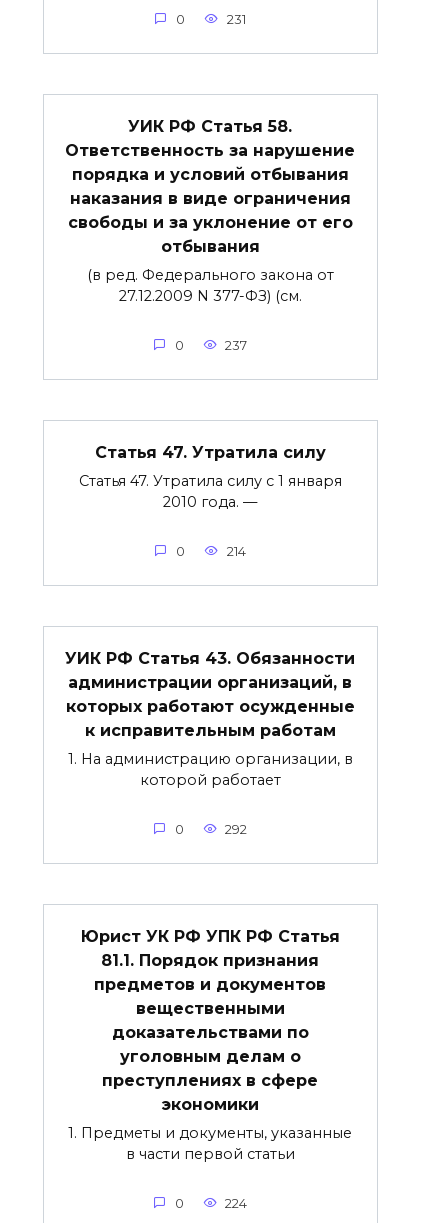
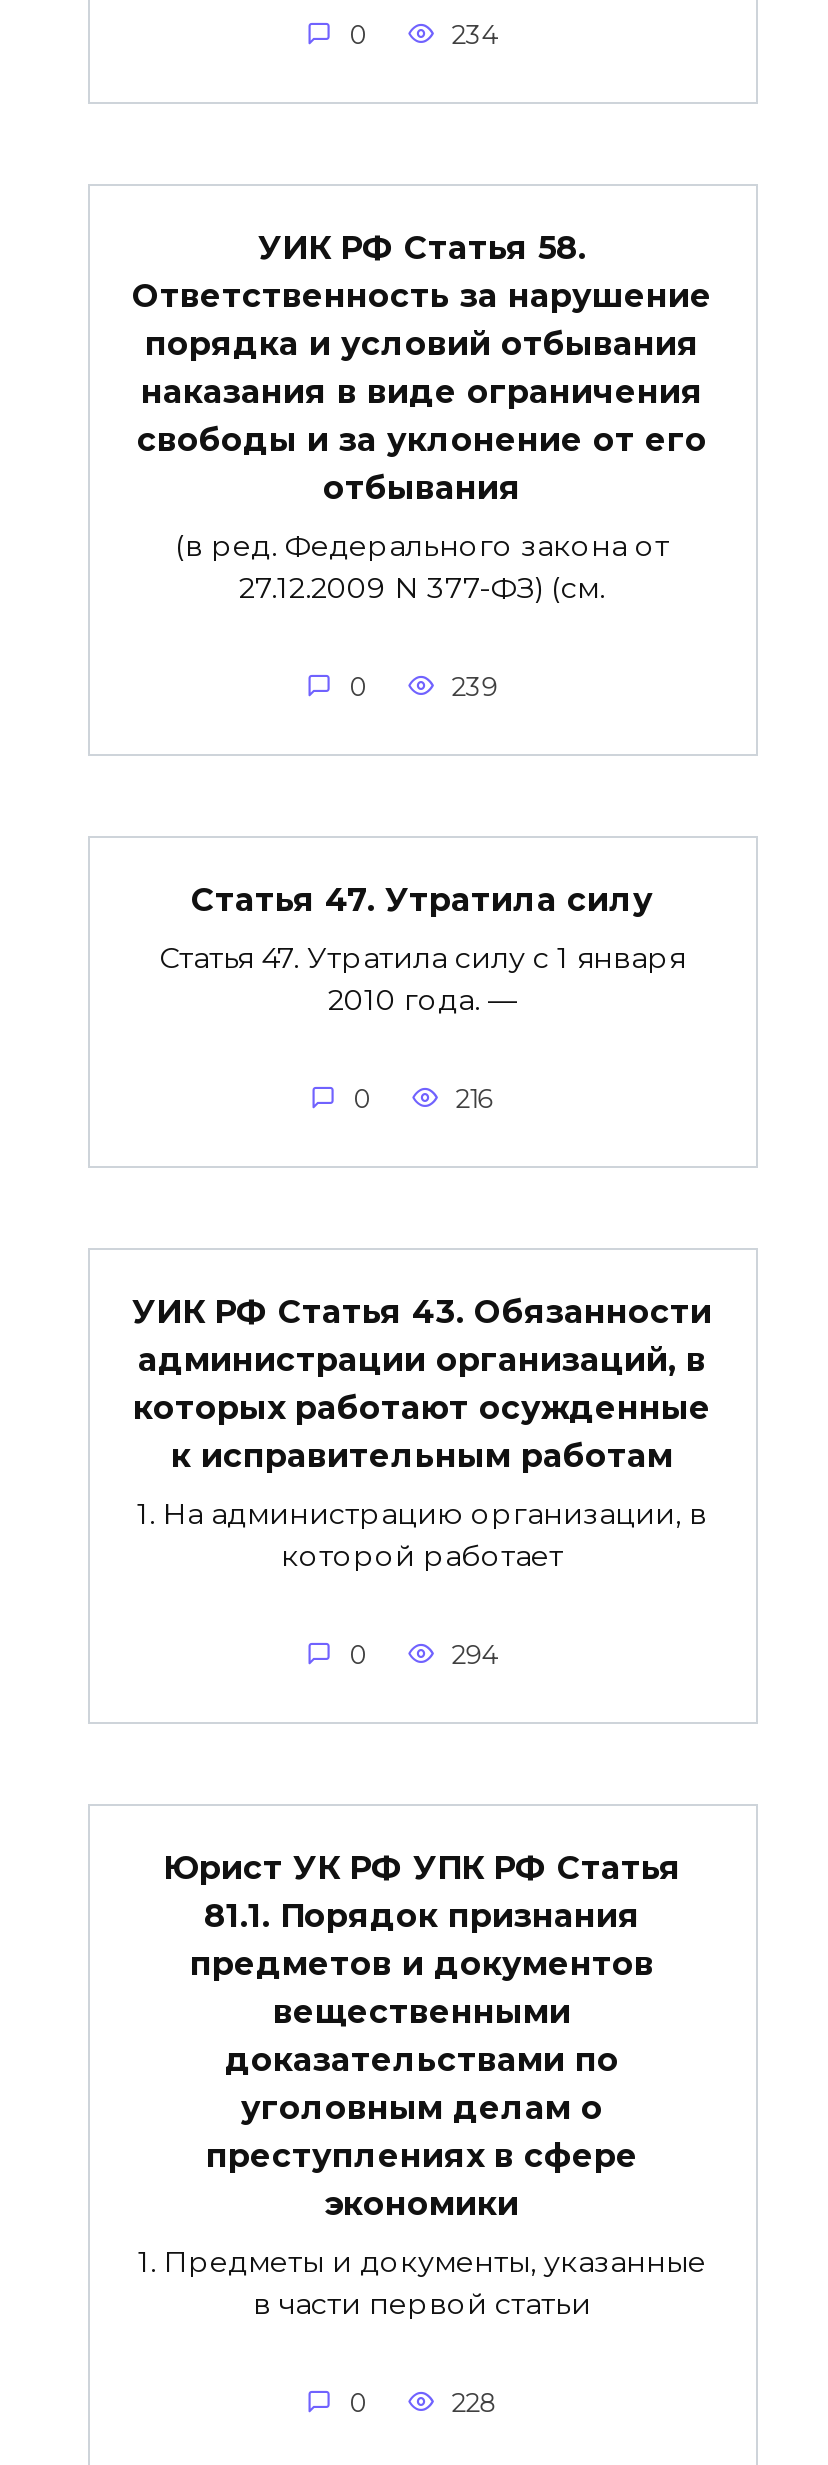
[227,12,246,27] 231 -> [452,20,498,50] 234
[225,338,247,353] 237 -> [452,672,498,702] 239
[227,544,246,559] 214 -> [456,1084,494,1114] 216
[225,822,247,837] 292 -> [452,1640,498,1670] 294
[225,1196,247,1211] 224 -> [452,2388,498,2418] 228

